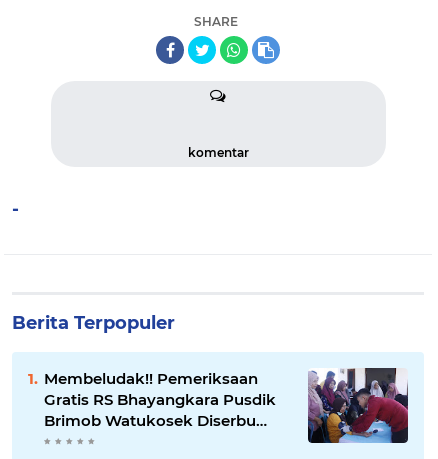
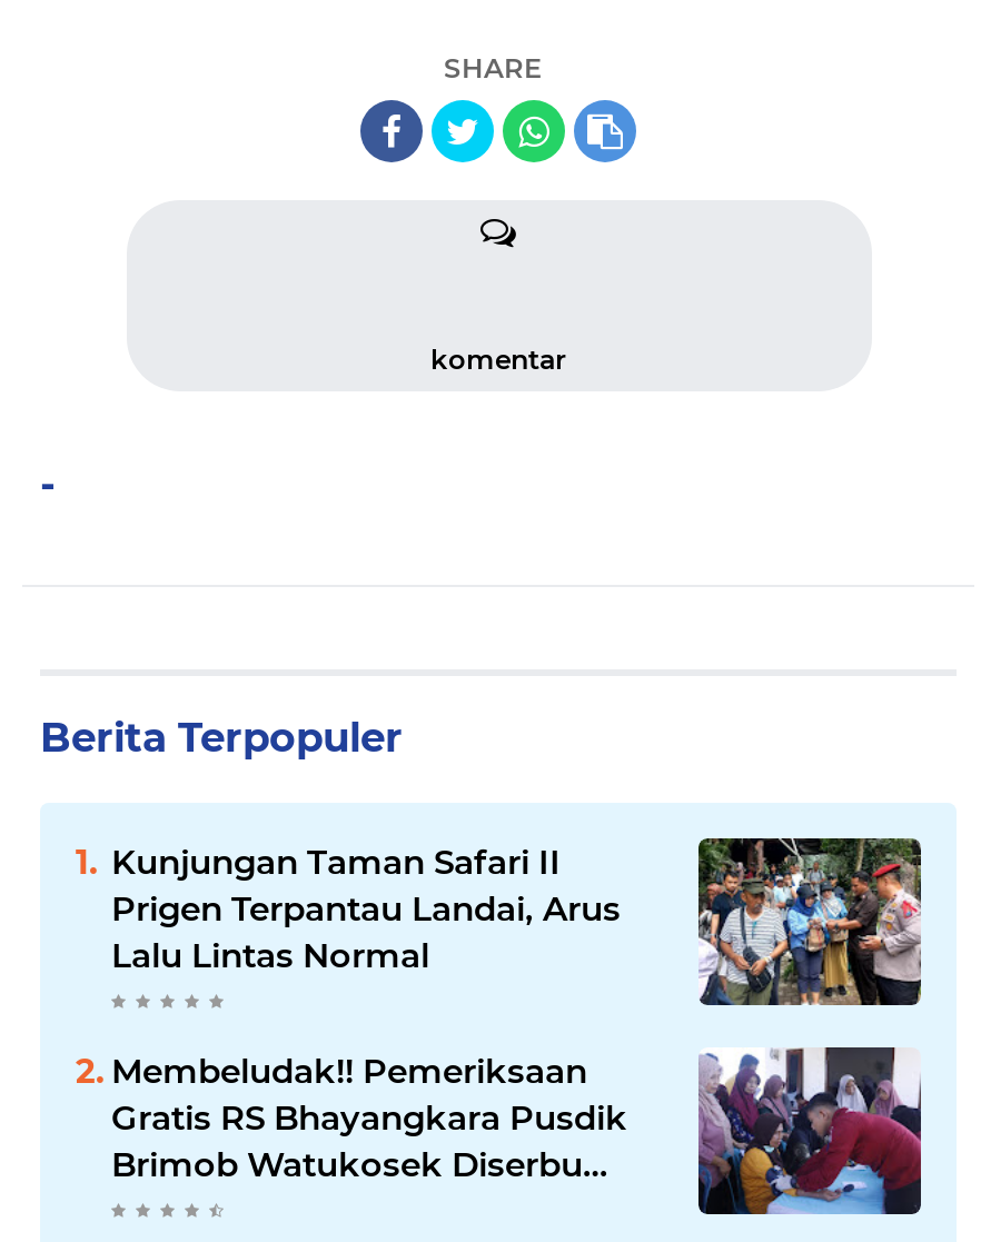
none -> [111,836,923,1007] [image] | Kunjungan Taman Safari II | Prigen Terpantau Landai, Arus | Lalu Lintas Normal

